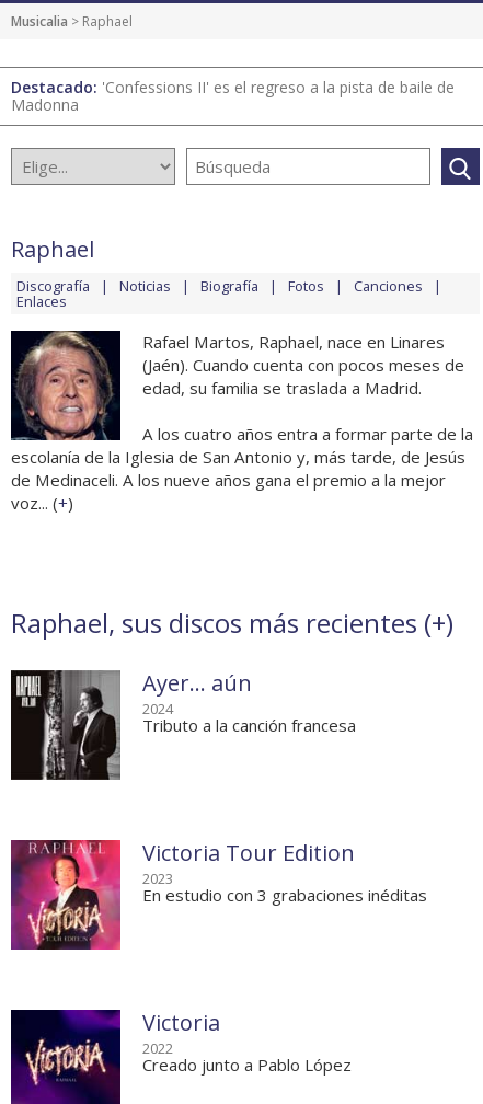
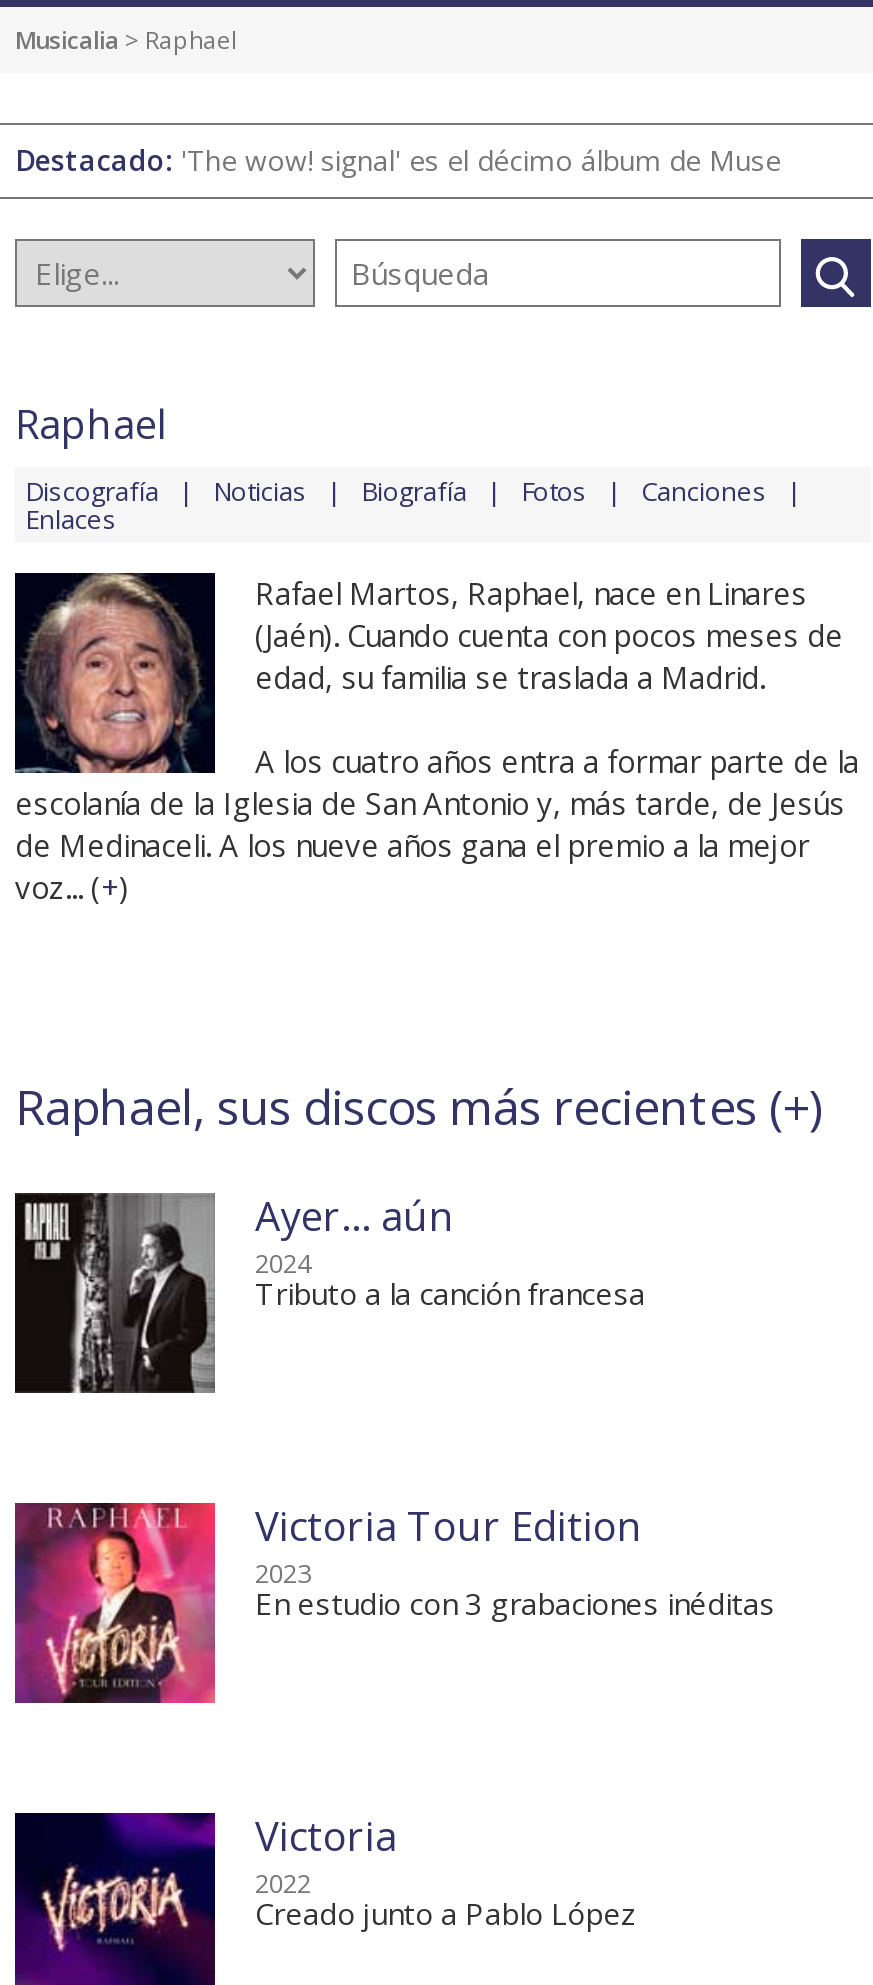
[11,77,455,115] Destacado: 'Confessions II' es el regreso a la pista de baile de | Madonna -> [15,141,781,179] Destacado: 'The wow! signal' es el décimo álbum de Muse

